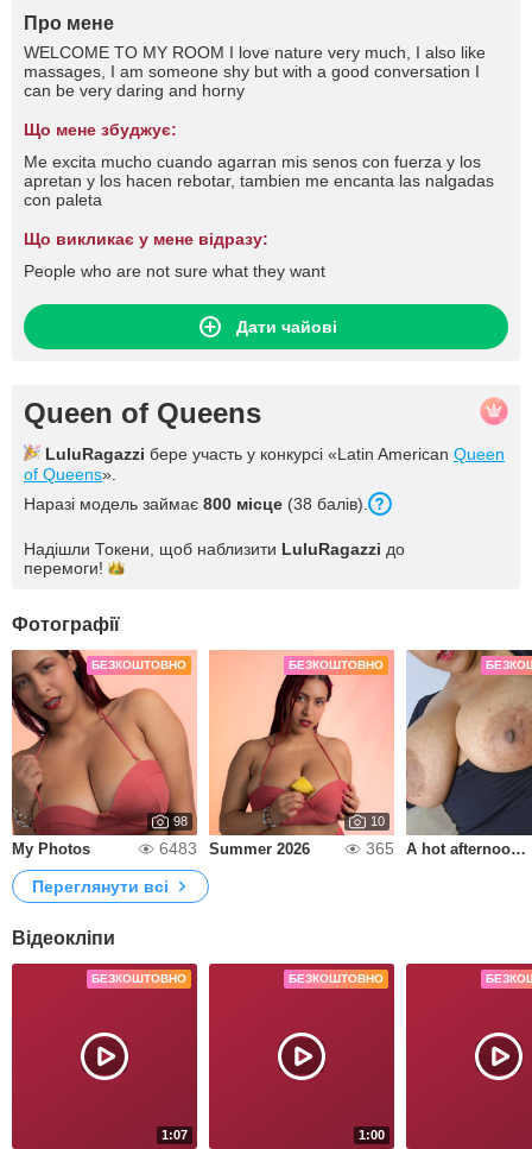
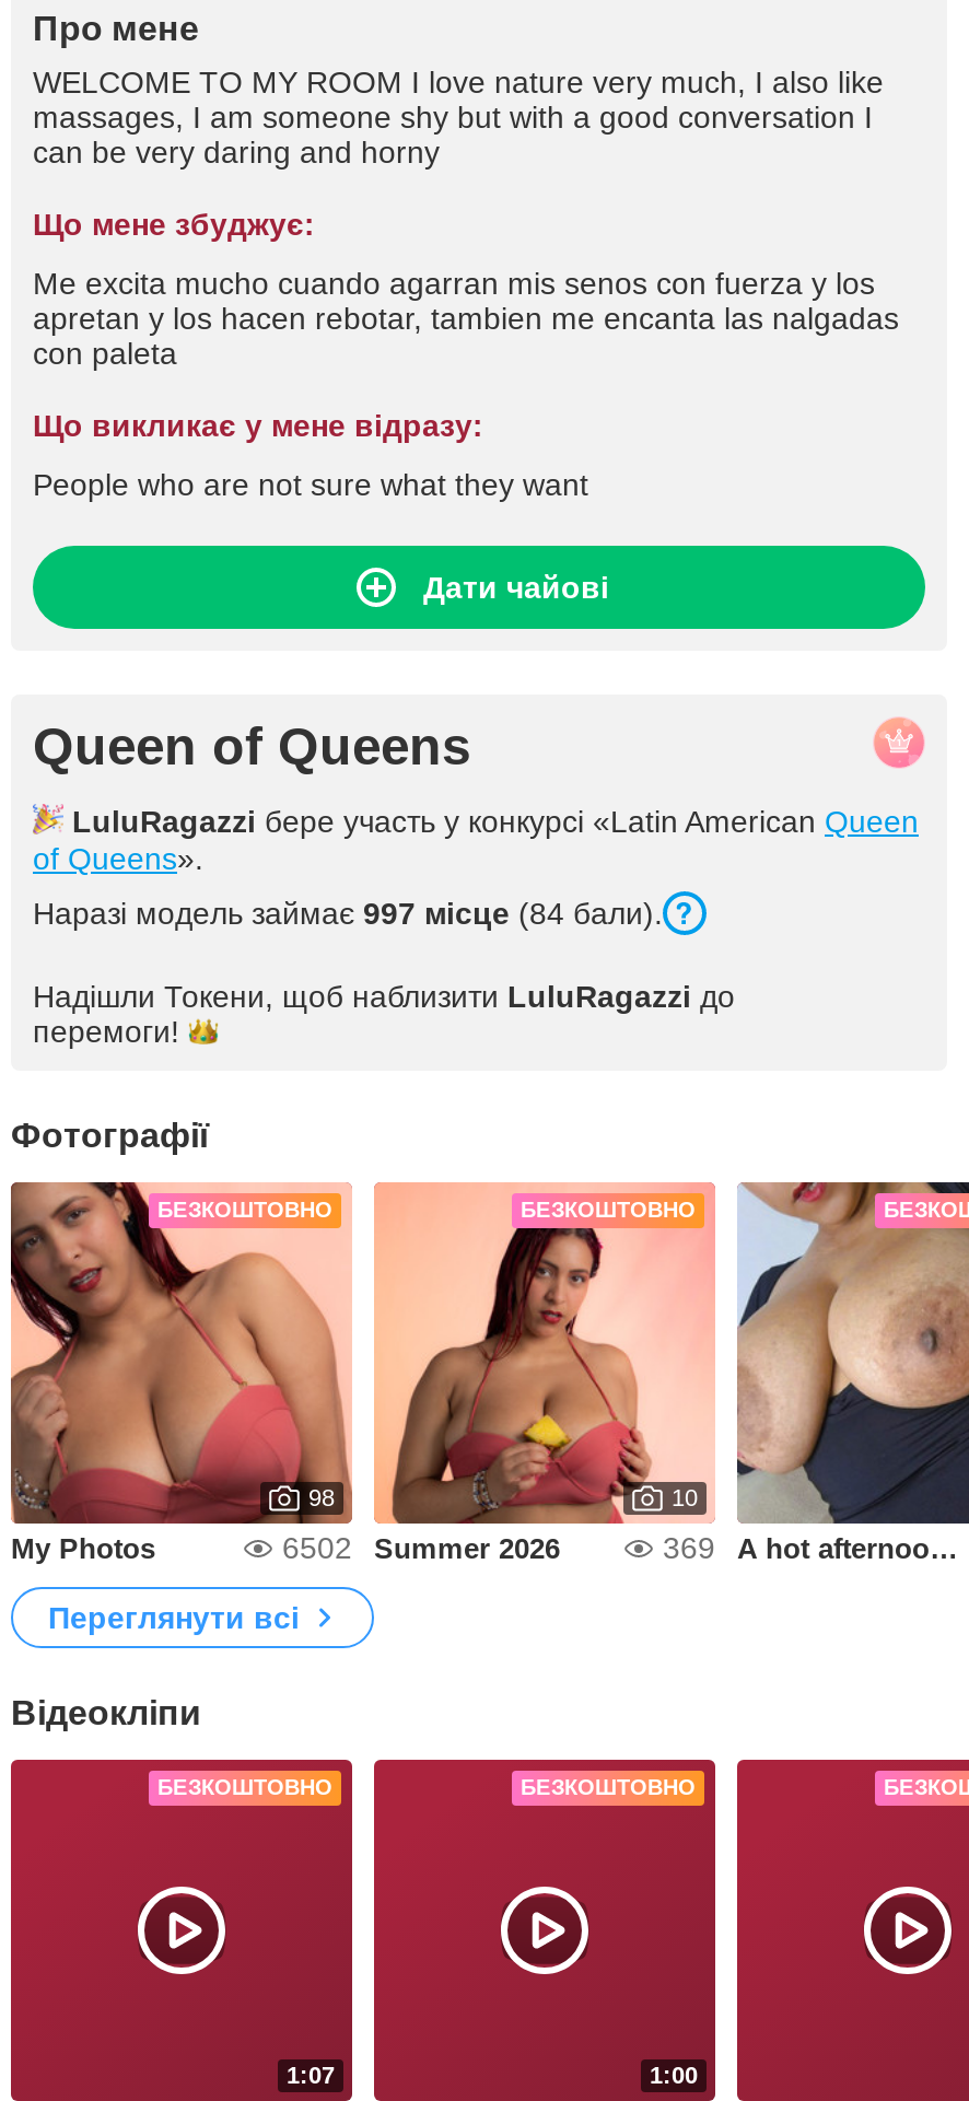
[24,494,368,513] Наразі модель займає 800 місце (38 балів). -> [33,896,663,931] Наразі модель займає 997 місце (84 бали).
[159,839,310,858] 6483 Summer 2026 -> [282,1530,560,1565] 6502 Summer 2026
[366,839,394,858] 365 -> [663,1530,715,1565] 369

